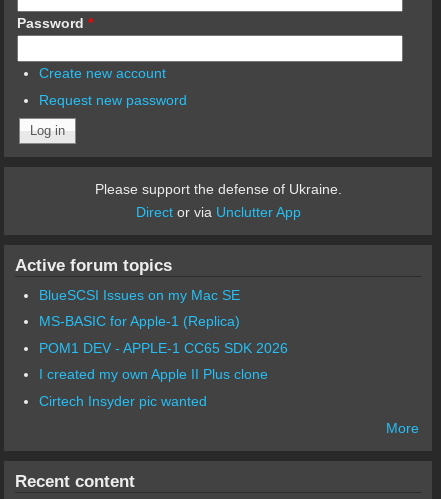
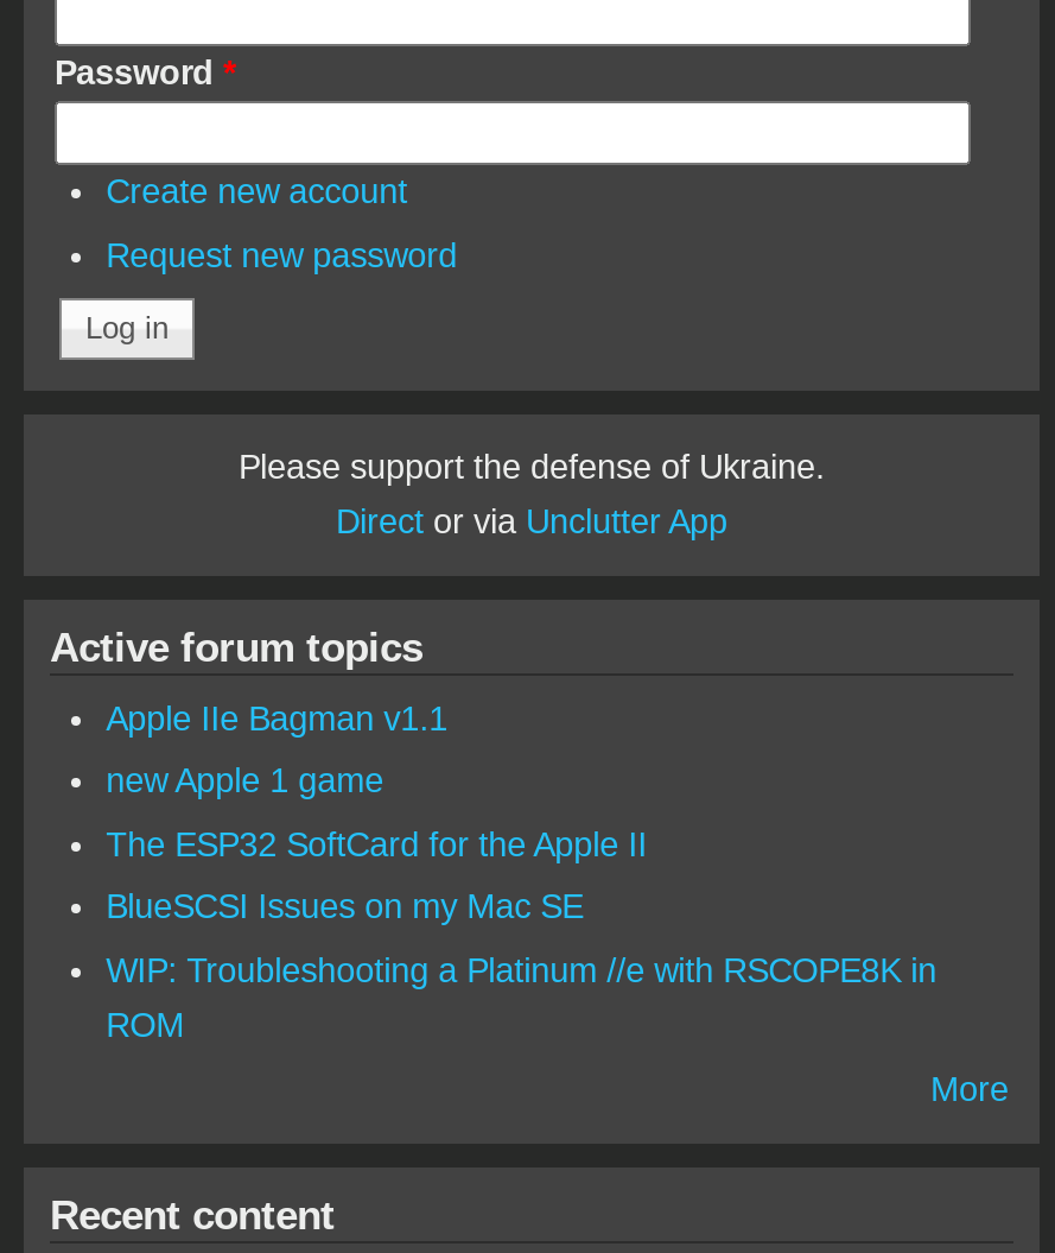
none -> [106,699,647,863] Apple IIe Bagman v1.1 | new Apple 1 game | The ESP32 SoftCard for the Apple II
moved [39,287,240,303] -> [106,888,583,926]: BlueSCSI Issues on my Mac SE
[39,313,288,409] MS-BASIC for Apple-1 (Replica) | POM1 DEV - APPLE-1 CC65 SDK 2026 | I created my own Apple II Plus clone | Cirtech Insyder pic wanted -> [106,951,937,1044] WIP: Troubleshooting a Platinum //e with RSCOPE8K in | ROM

